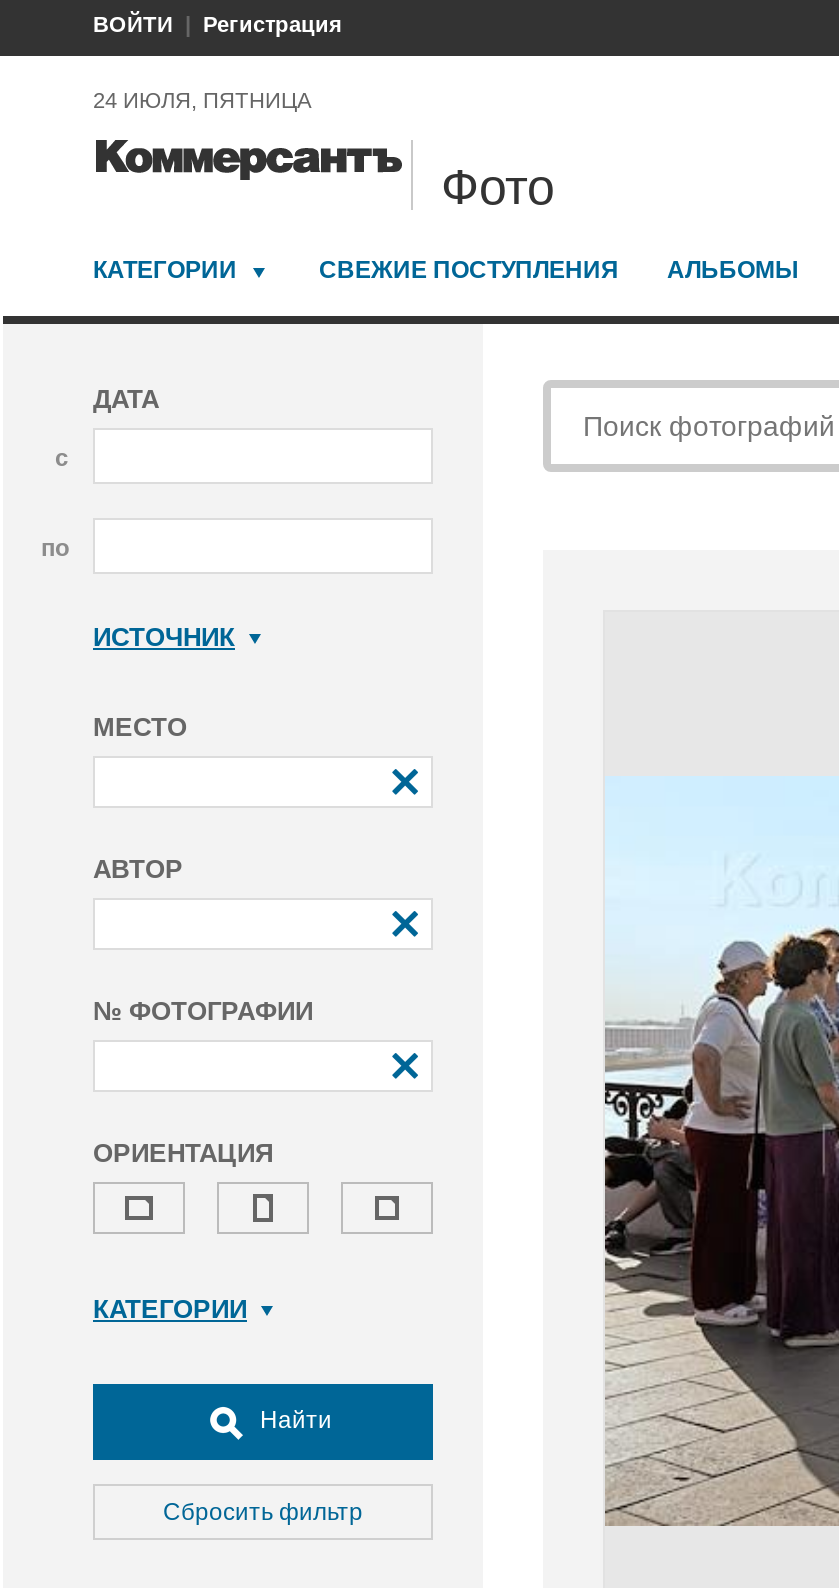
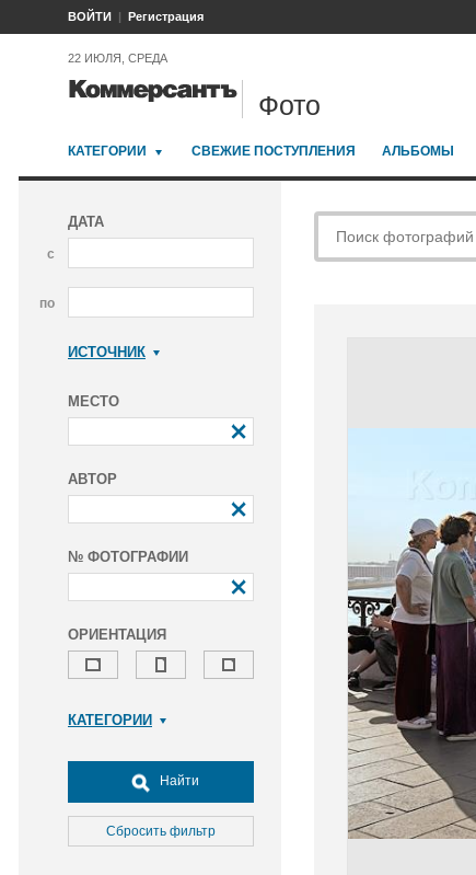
[93,88,311,112] 24 ИЮЛЯ, ПЯТНИЦА -> [68,51,167,65] 22 ИЮЛЯ, СРЕДА

